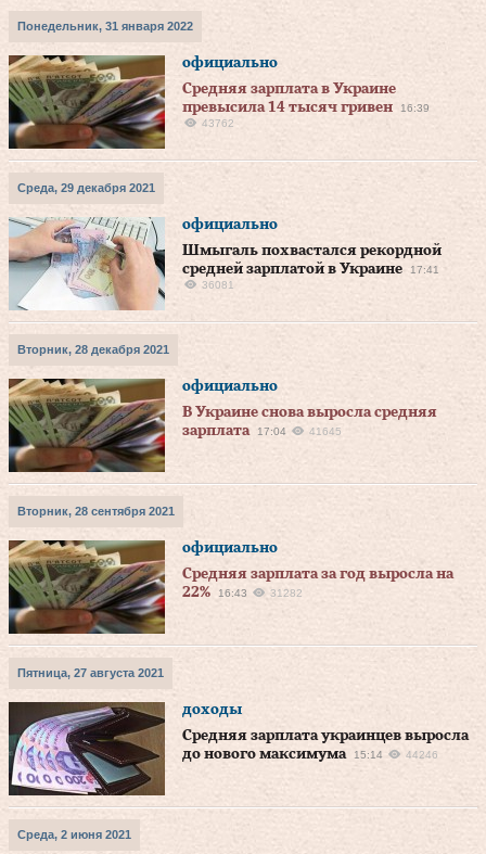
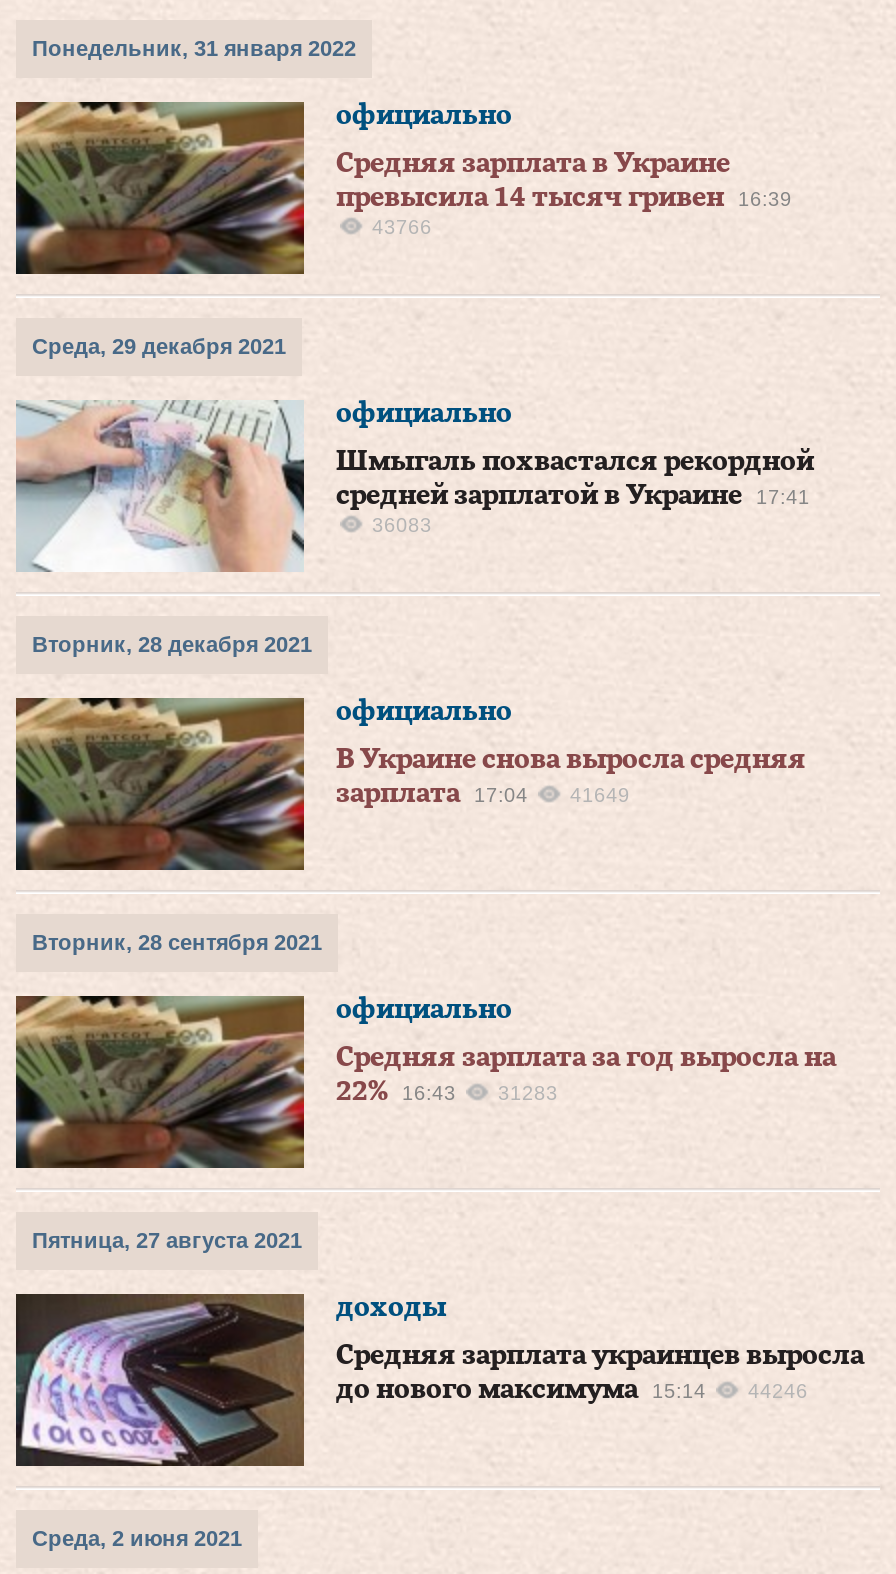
[202,117,234,129] 43762 -> [372,216,432,238] 43766
[202,279,234,291] 36081 -> [372,514,432,536] 36083
[182,423,342,438] зарплата 17:04 41645 -> [336,780,630,808] зарплата 17:04 41649
[182,585,303,600] 22% 16:43 31282 -> [336,1078,558,1106] 22% 16:43 31283

